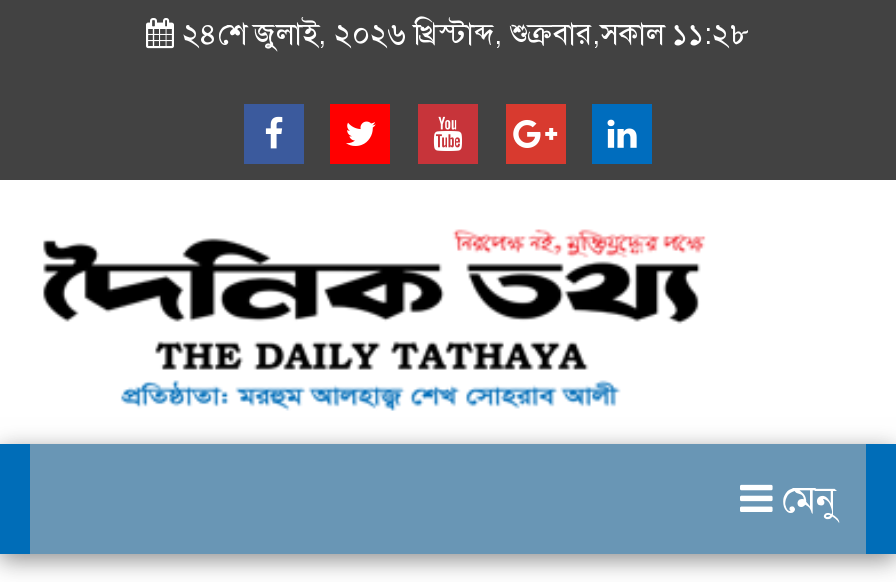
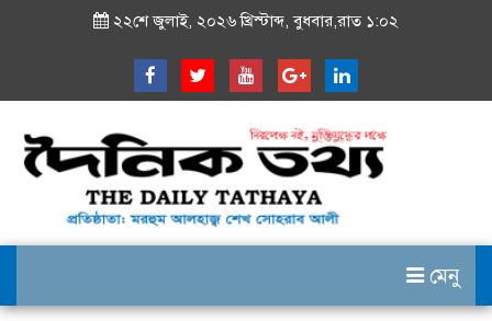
[174,16,750,52] ২৪শে জুলাই, ২০২৬ খ্রিস্টাব্দ, শুক্রবার,সকাল ১১:২৮ -> [109,11,399,31] ২২শে জুলাই, ২০২৬ খ্রিস্টাব্দ, বুধবার,রাত ১:০২

